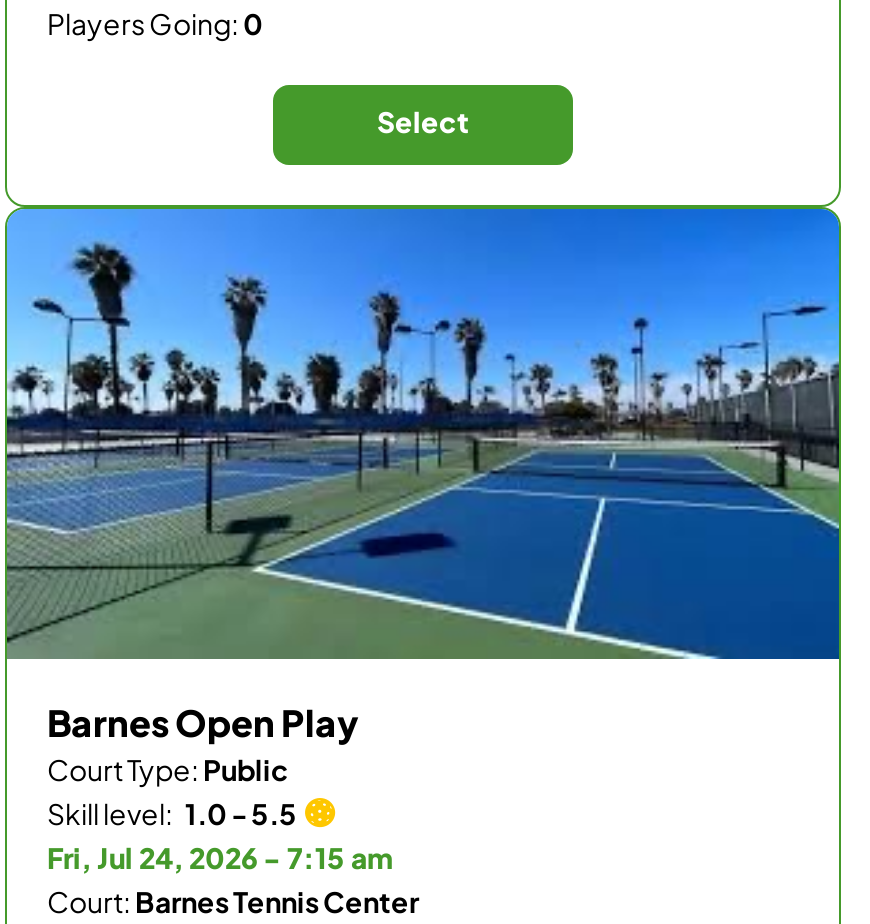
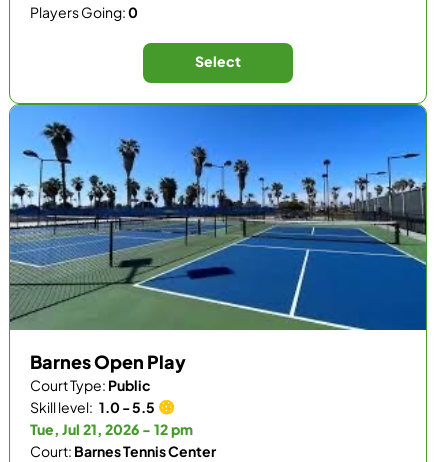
[47,839,393,875] Fri, Jul 24, 2026 - 7:15 am -> [30,420,193,438] Tue, Jul 21, 2026 - 12 pm

